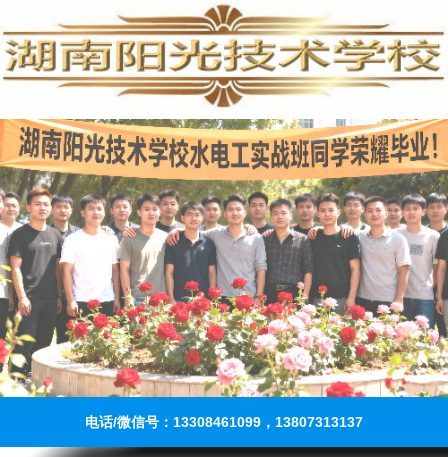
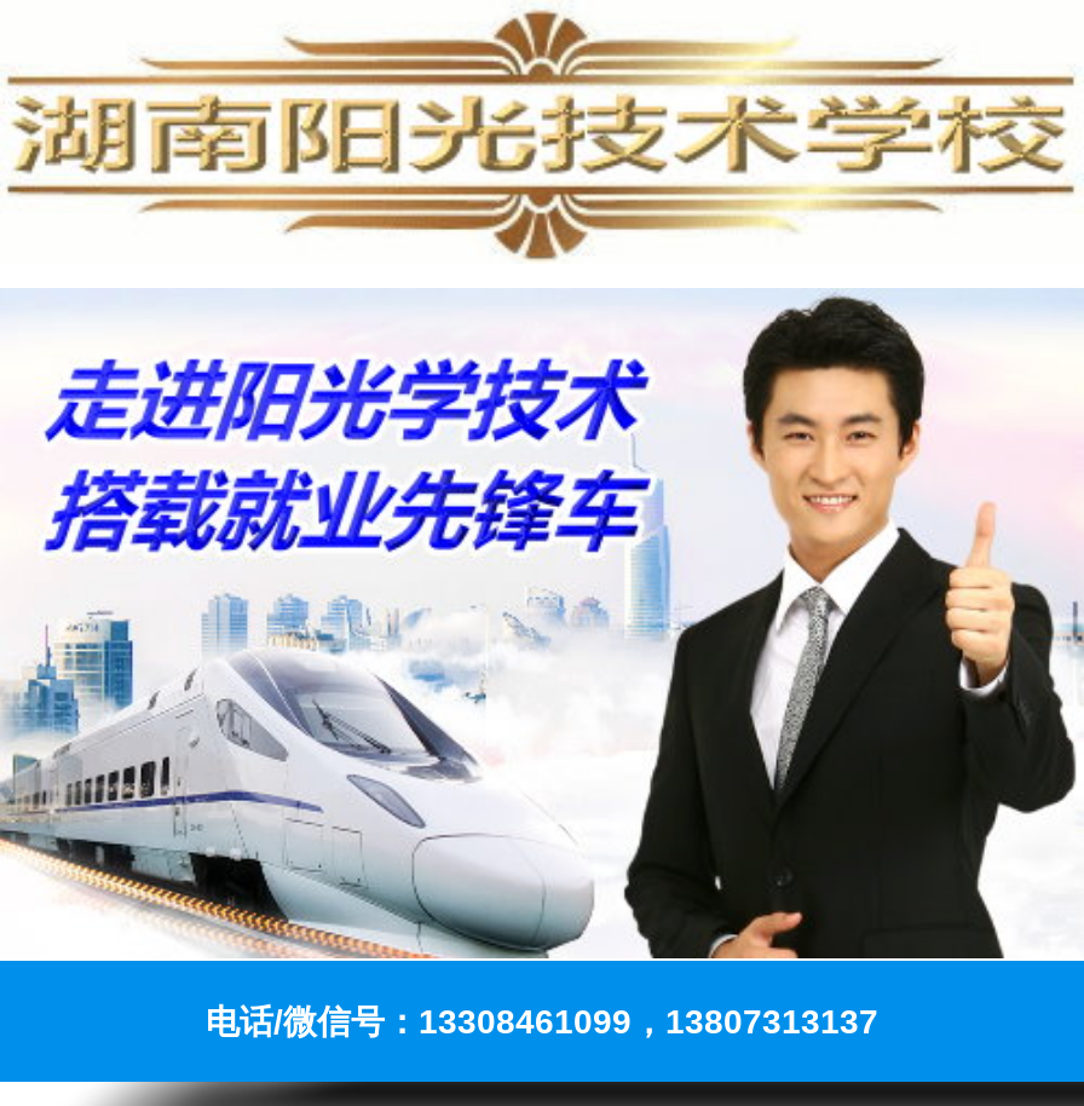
[3,118,445,398] [image] -> [7,288,1077,963] [image]

